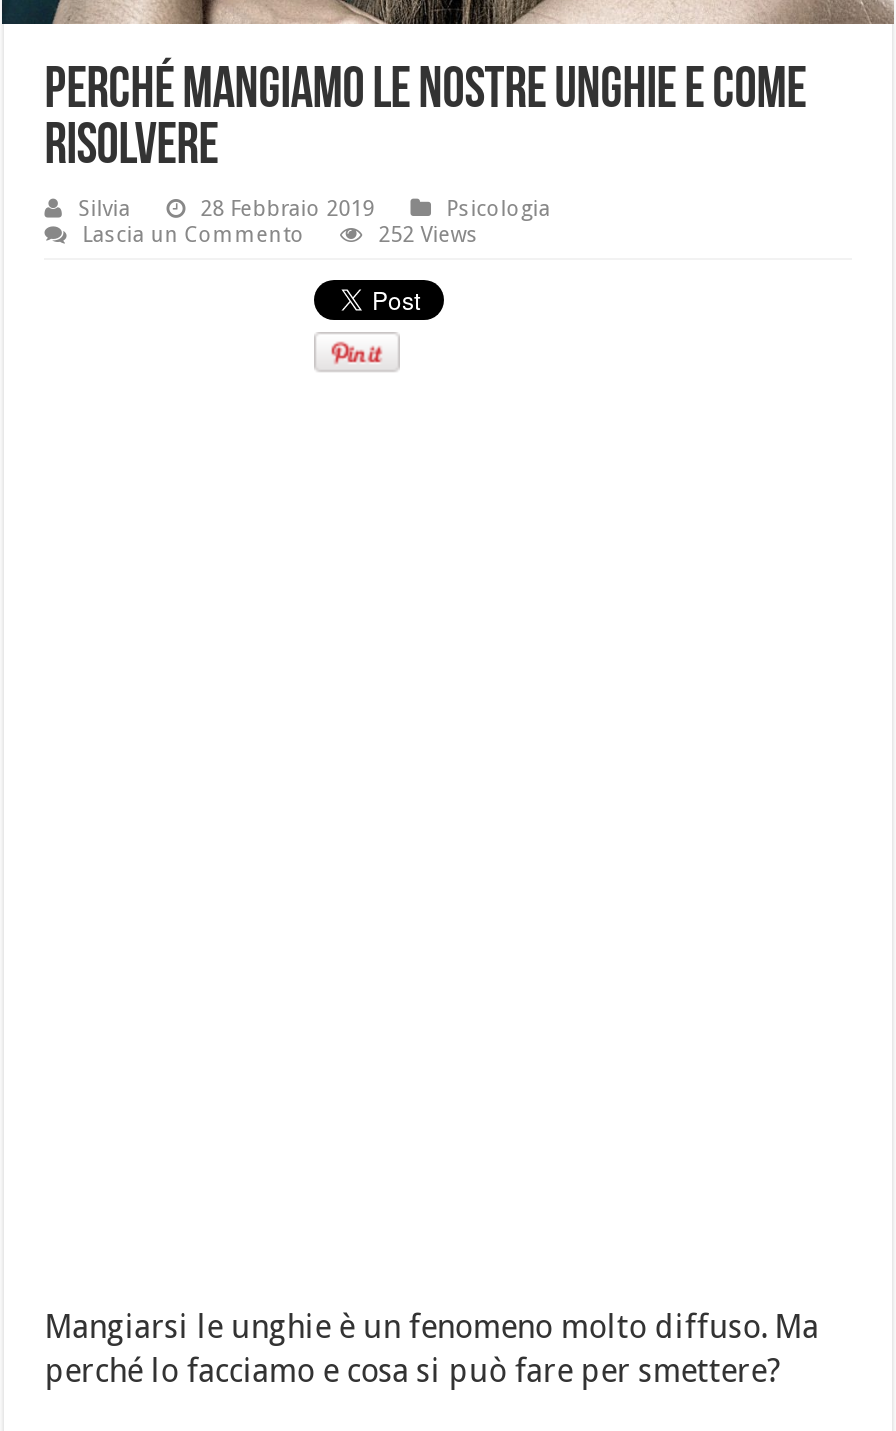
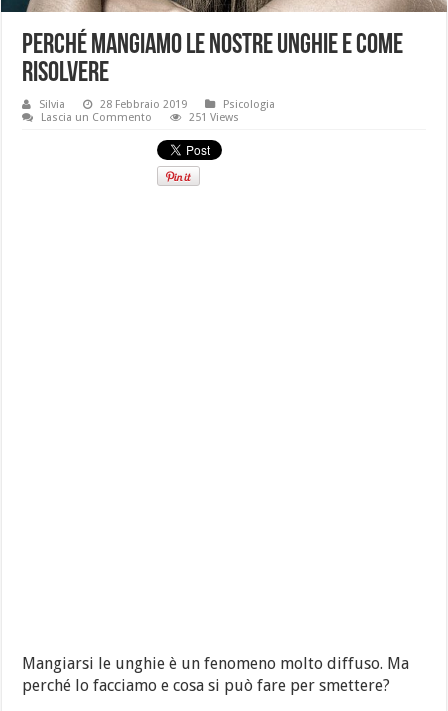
[378,222,478,248] 252 Views -> [189,111,239,124] 251 Views

